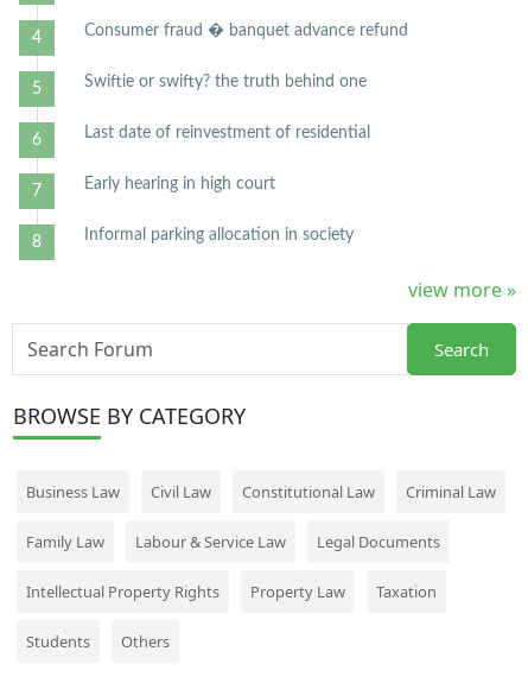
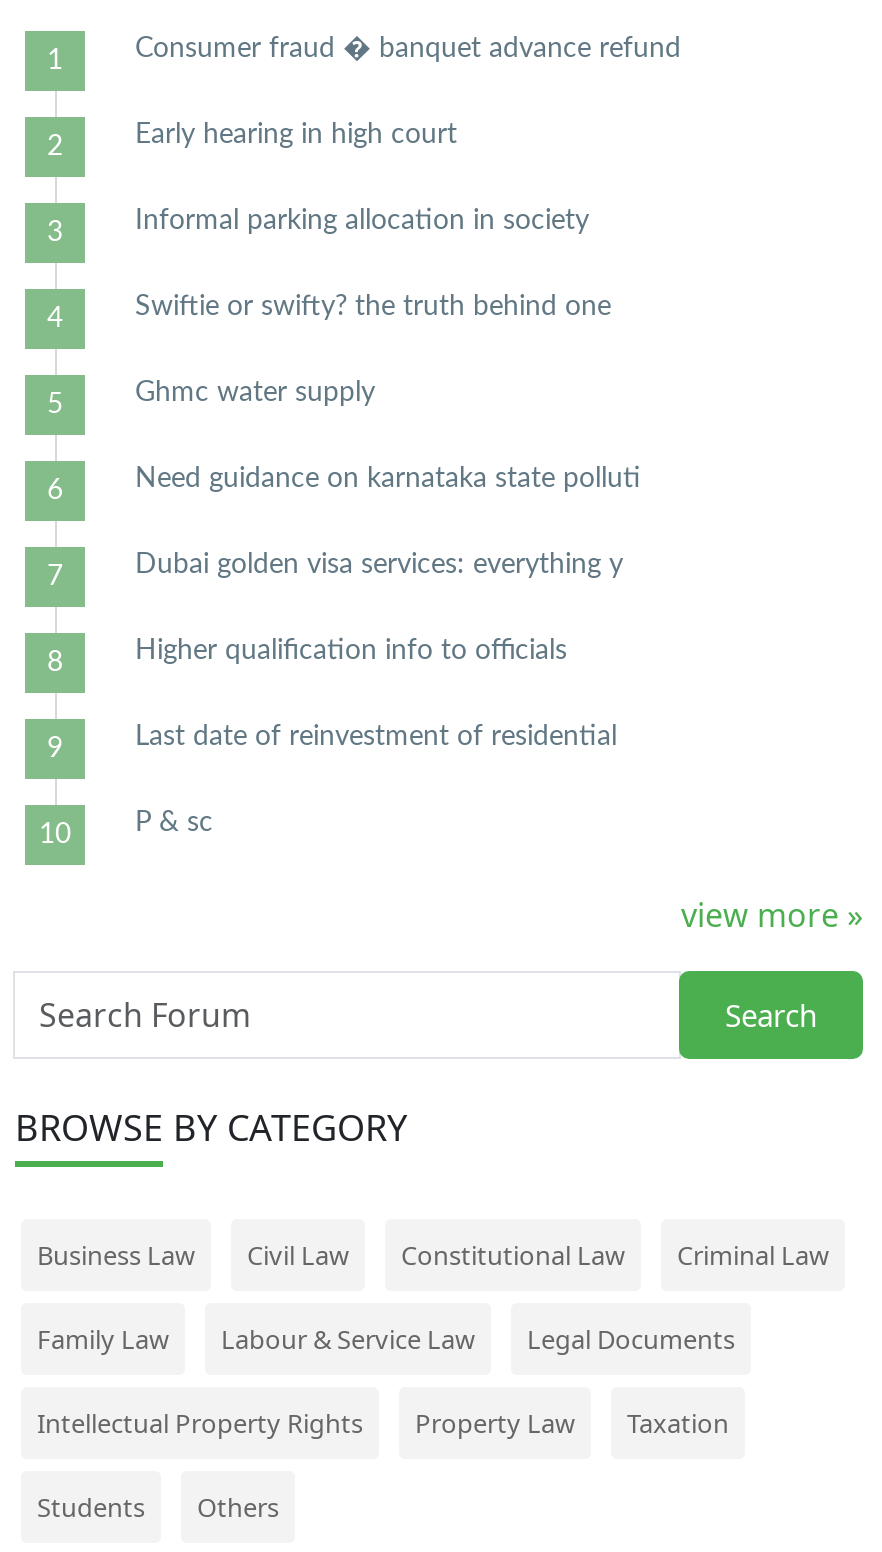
moved [84,73,370,141] -> [135,293,617,751]: Swiftie or swifty? the truth behind one | Last date of reinvestment of residential
moved [84,176,354,243] -> [135,121,589,235]: Early hearing in high court | Informal parking allocation in society
none -> [135,379,641,837] Ghmc water supply | Need guidance on karnataka state polluti | Dubai golden visa services: everything y | Higher qualification info to officials | P & sc

